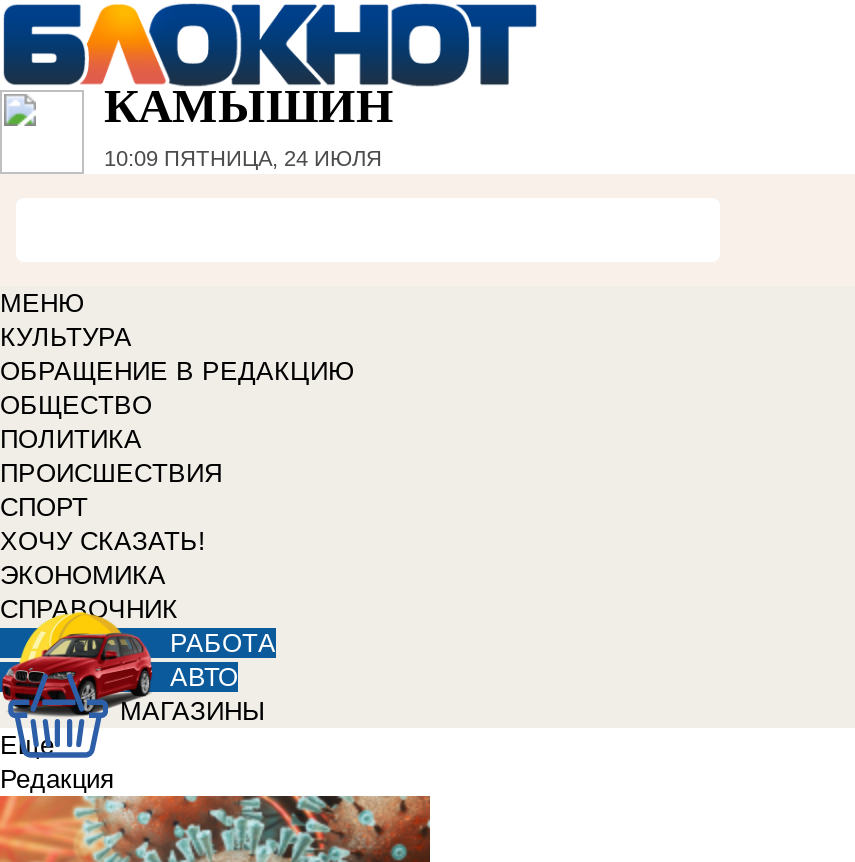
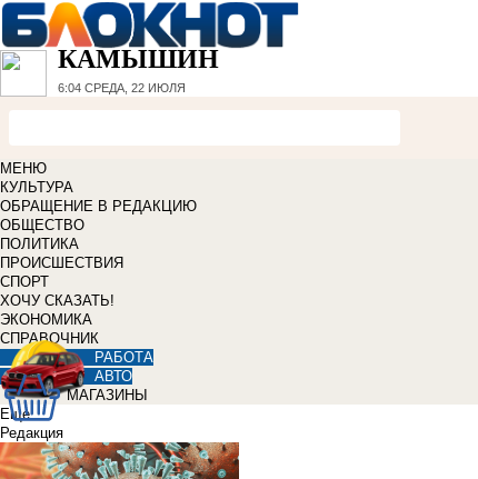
[104,147,382,171] 10:09 ПЯТНИЦА, 24 ИЮЛЯ -> [58,82,186,95] 6:04 СРЕДА, 22 ИЮЛЯ

